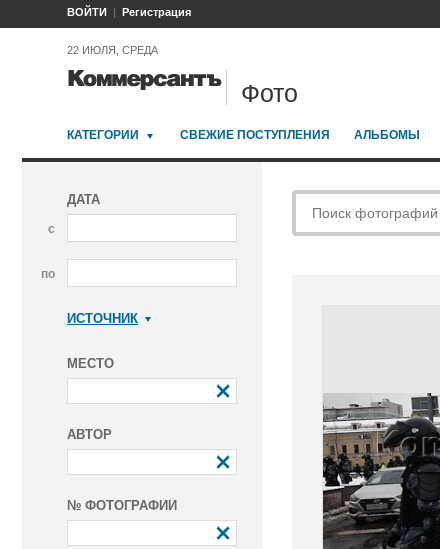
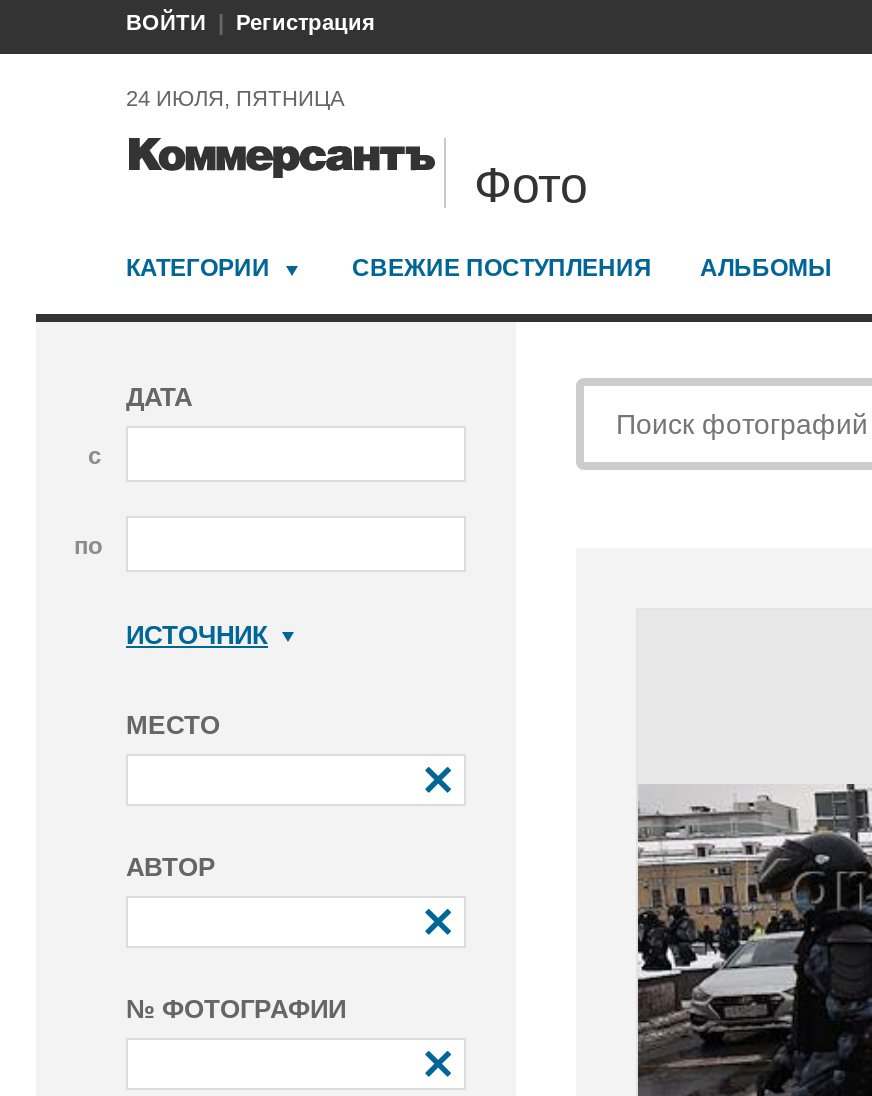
[67,44,158,56] 22 ИЮЛЯ, СРЕДА -> [126,86,344,110] 24 ИЮЛЯ, ПЯТНИЦА

